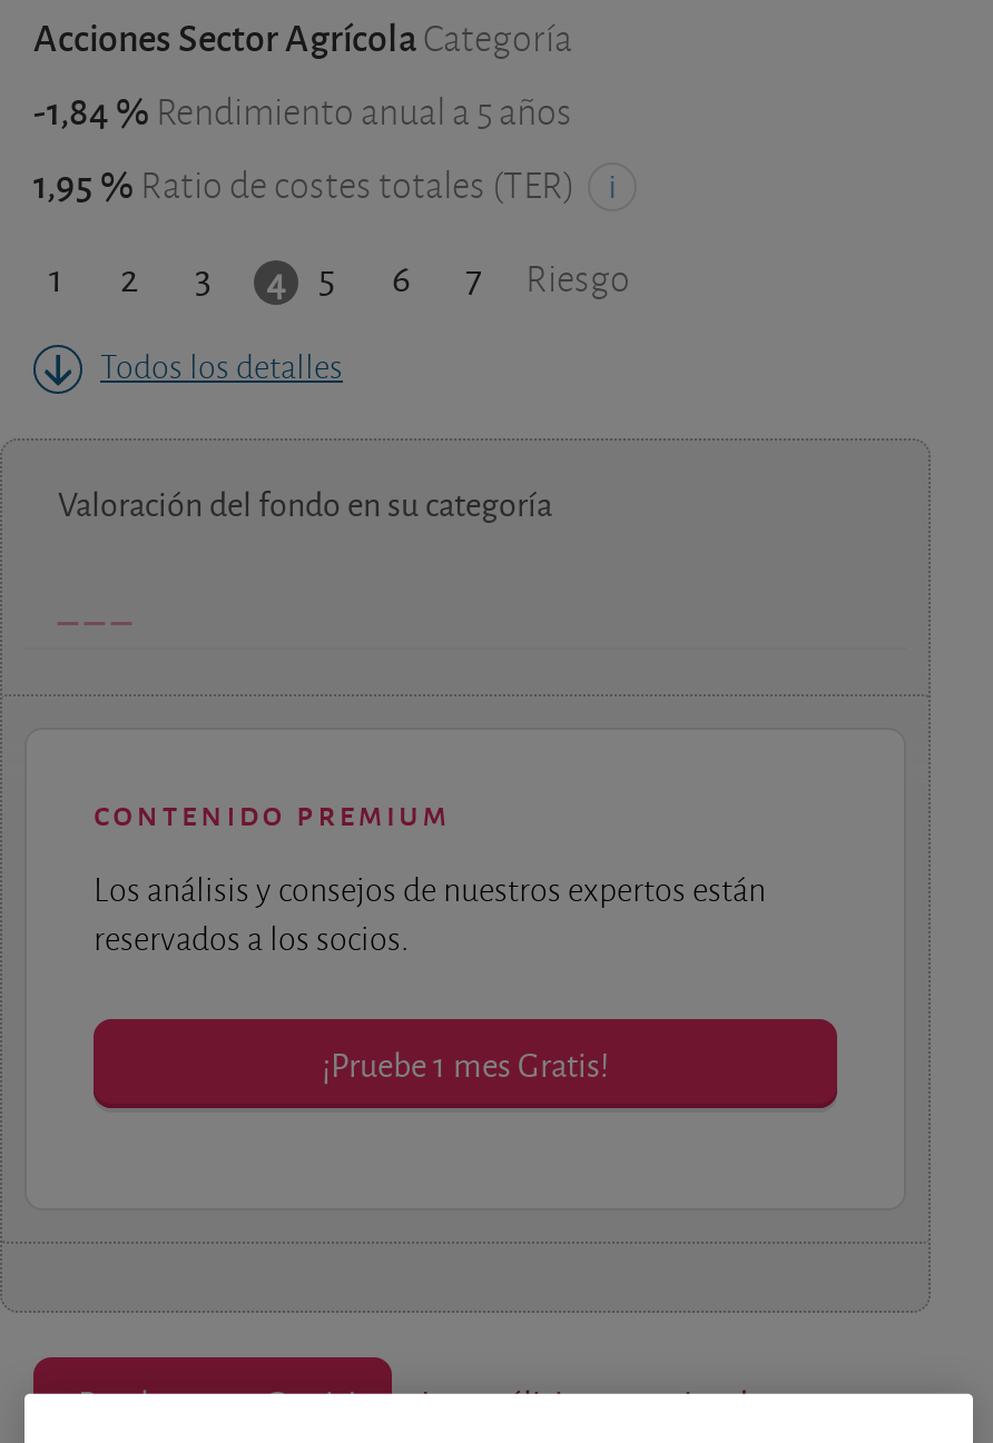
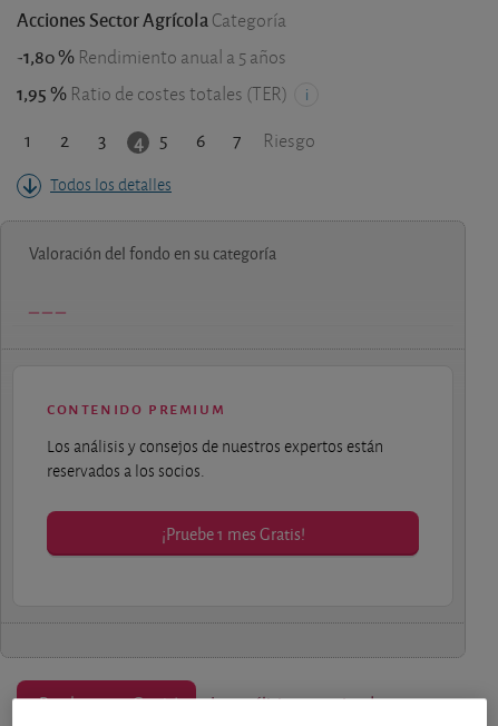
[33,85,572,136] -1,84 % Rendimiento anual a 5 años -> [17,43,286,69] -1,80 % Rendimiento anual a 5 años

